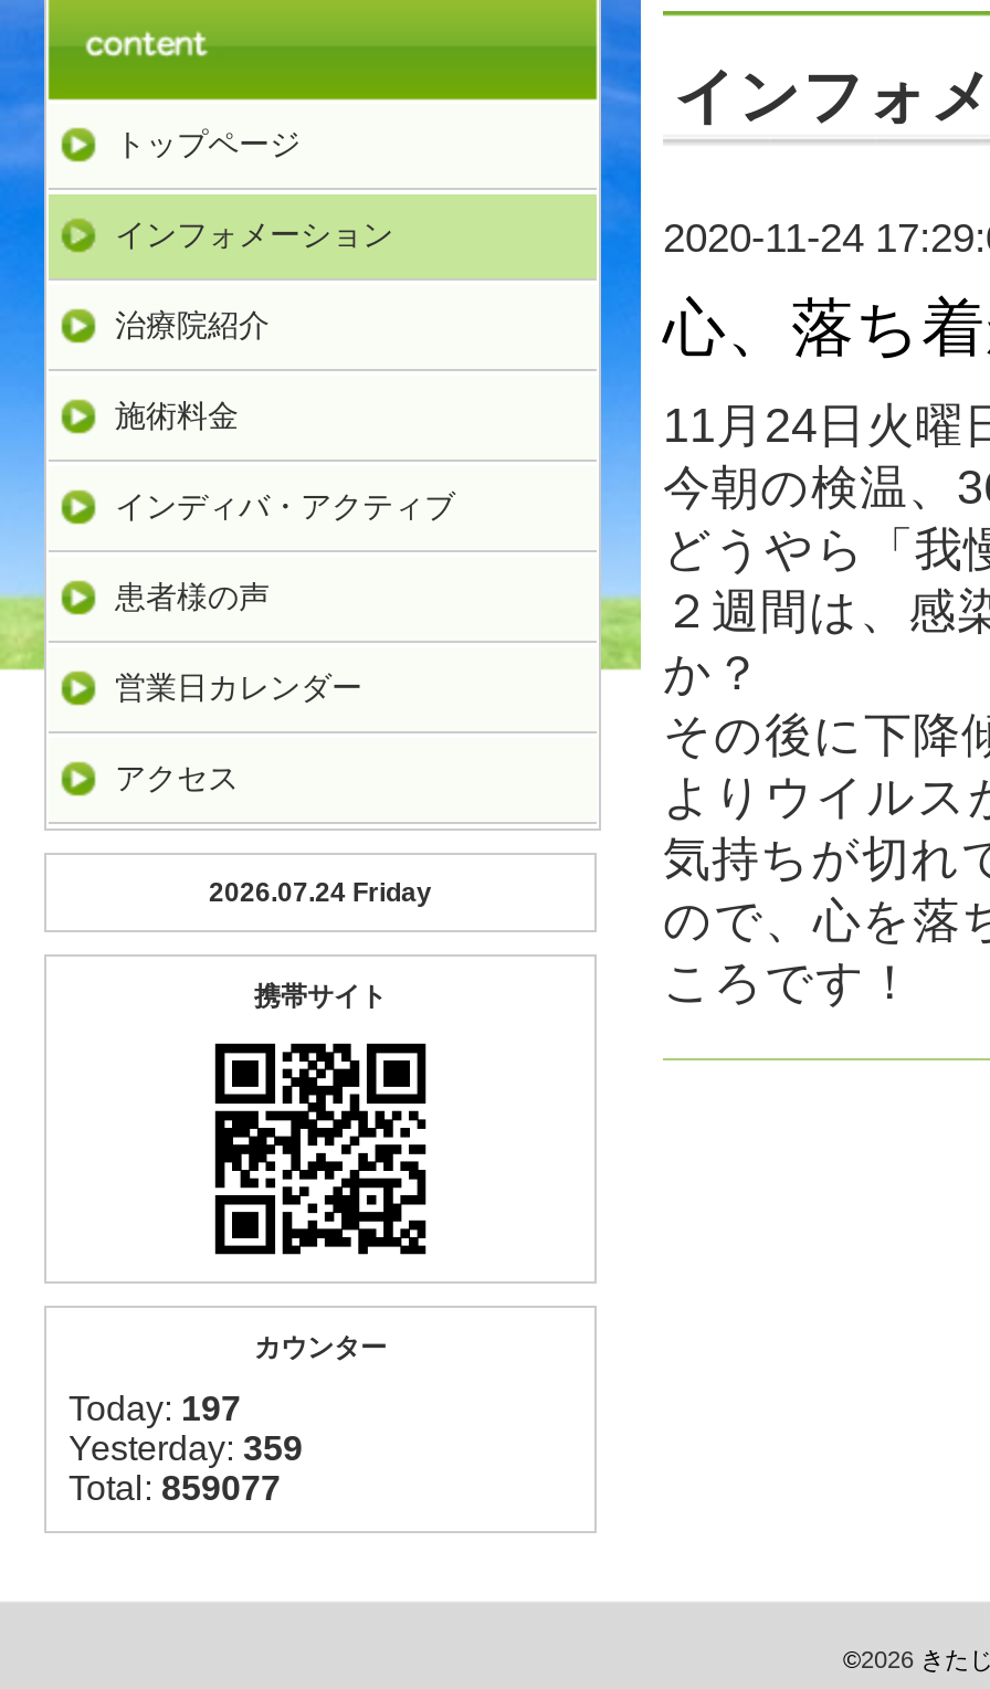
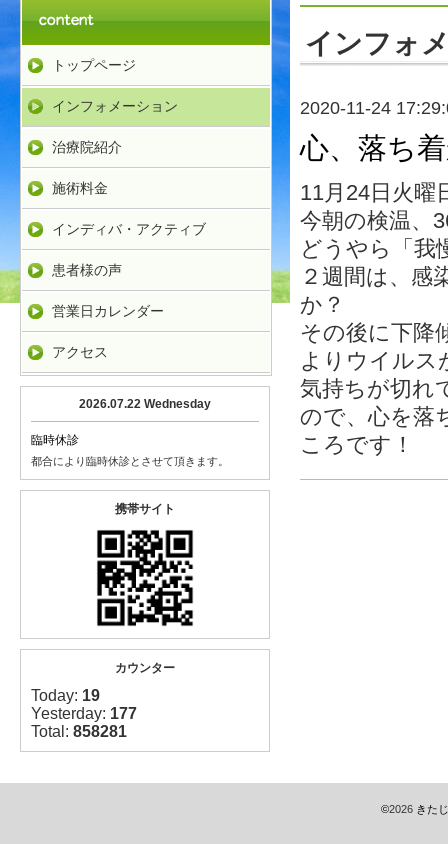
[209,877,432,908] 2026.07.24 Friday -> [31,397,229,467] 2026.07.22 Wednesday | 臨時休診 | 都合により臨時休診とさせて頂きます。
[69,1390,241,1427] Today: 197 -> [31,687,100,704] Today: 19
[69,1429,303,1467] Yesterday: 359 -> [31,705,137,722] Yesterday: 177
[69,1469,281,1507] Total: 859077 -> [31,723,127,740] Total: 858281

